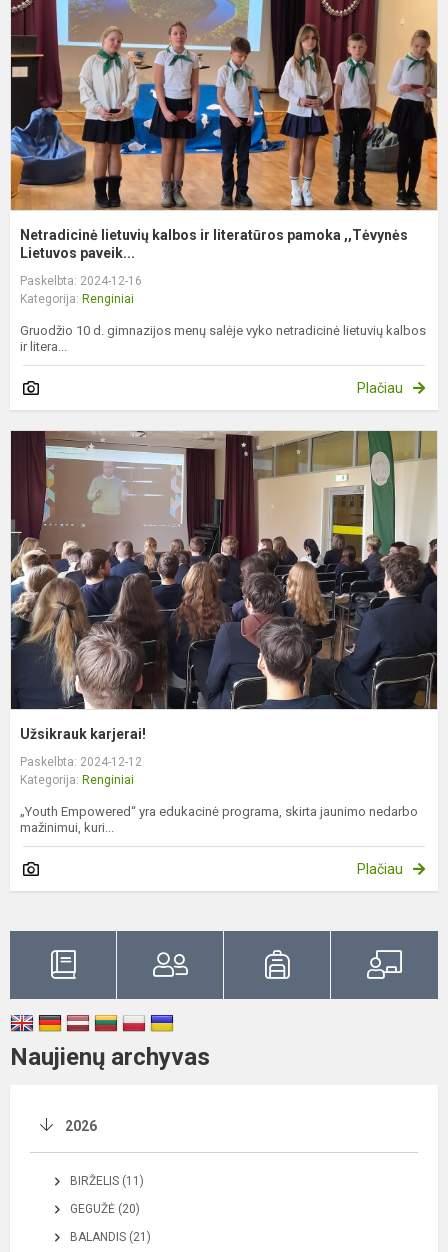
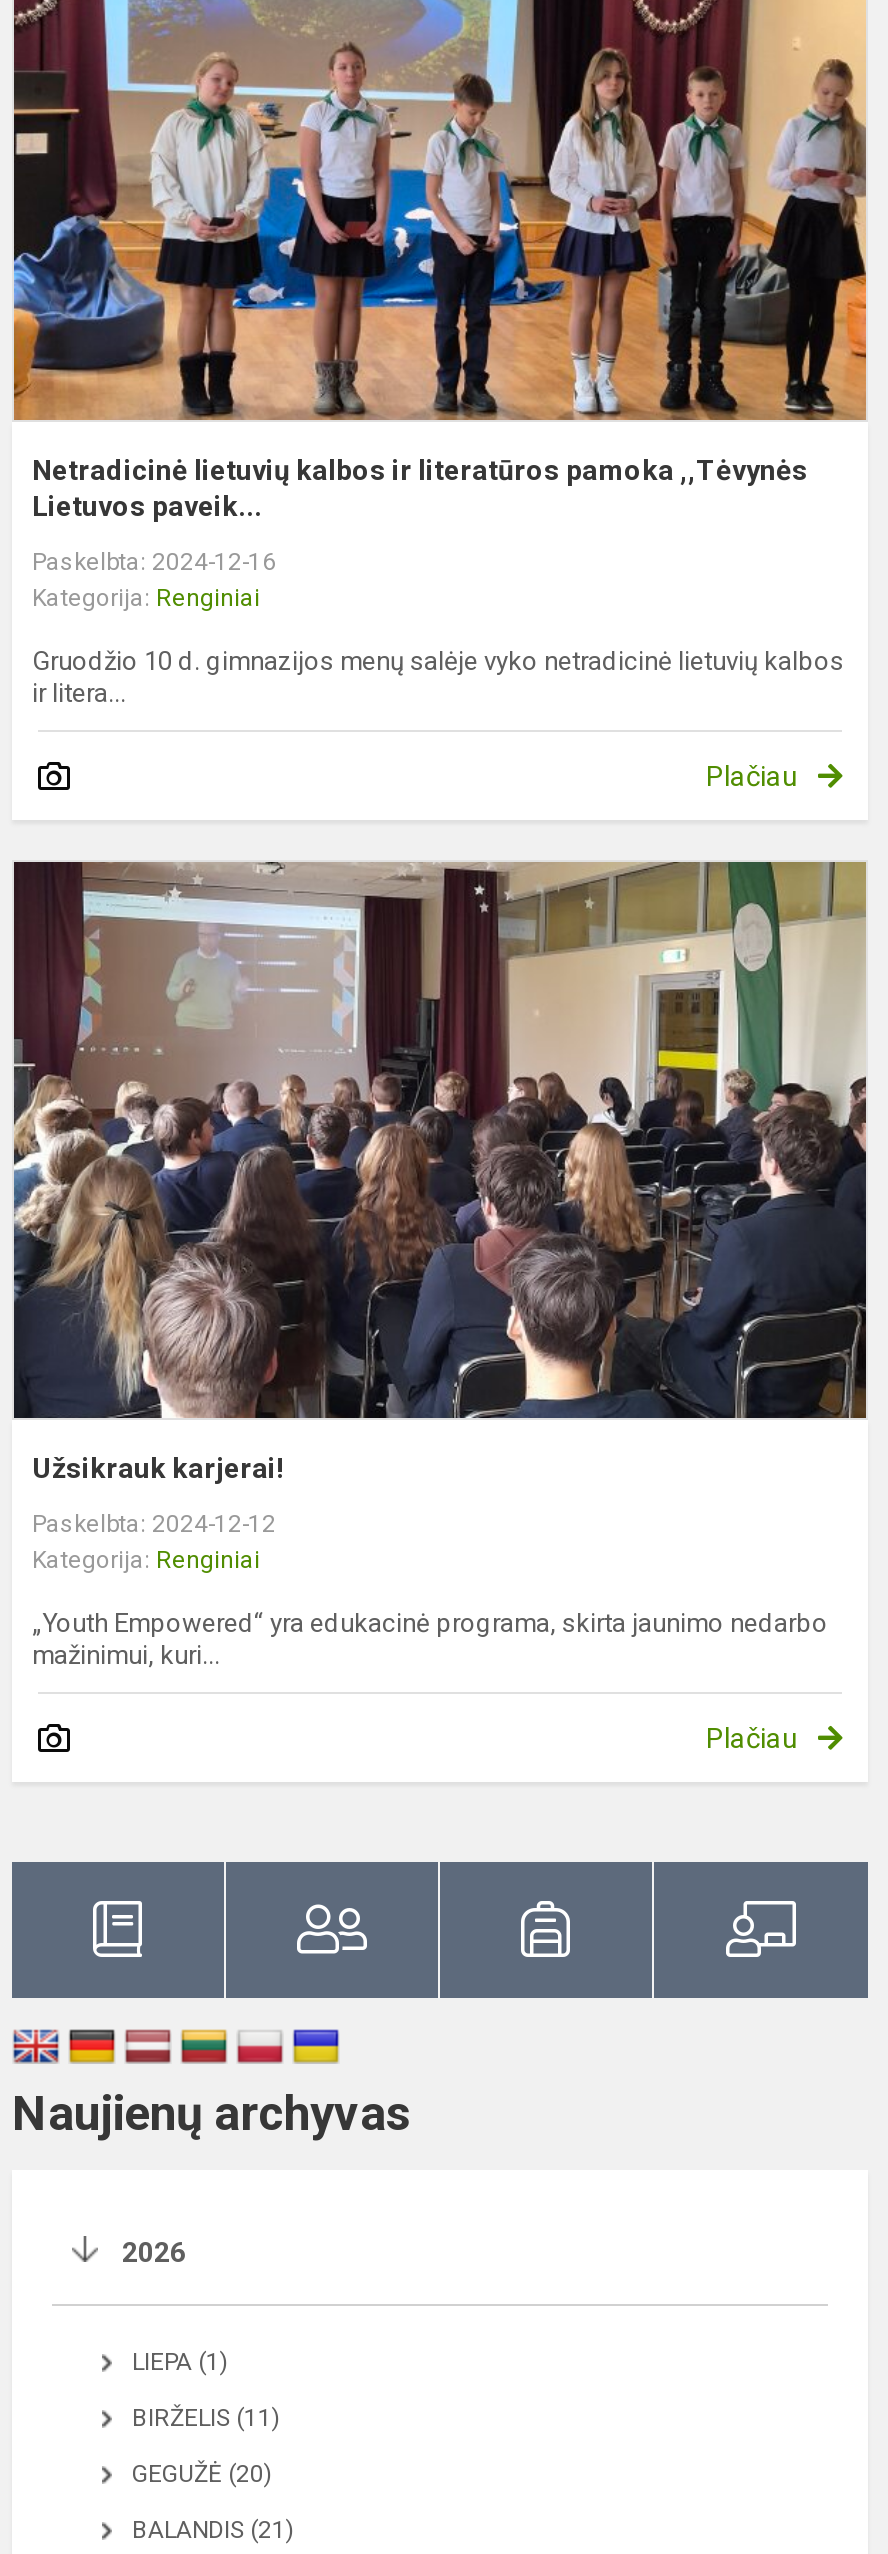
none -> [132,2347,228,2375] LIEPA (1)

